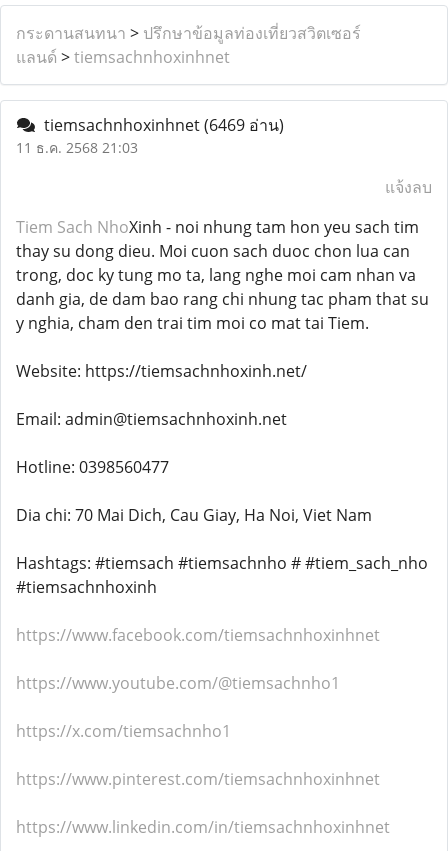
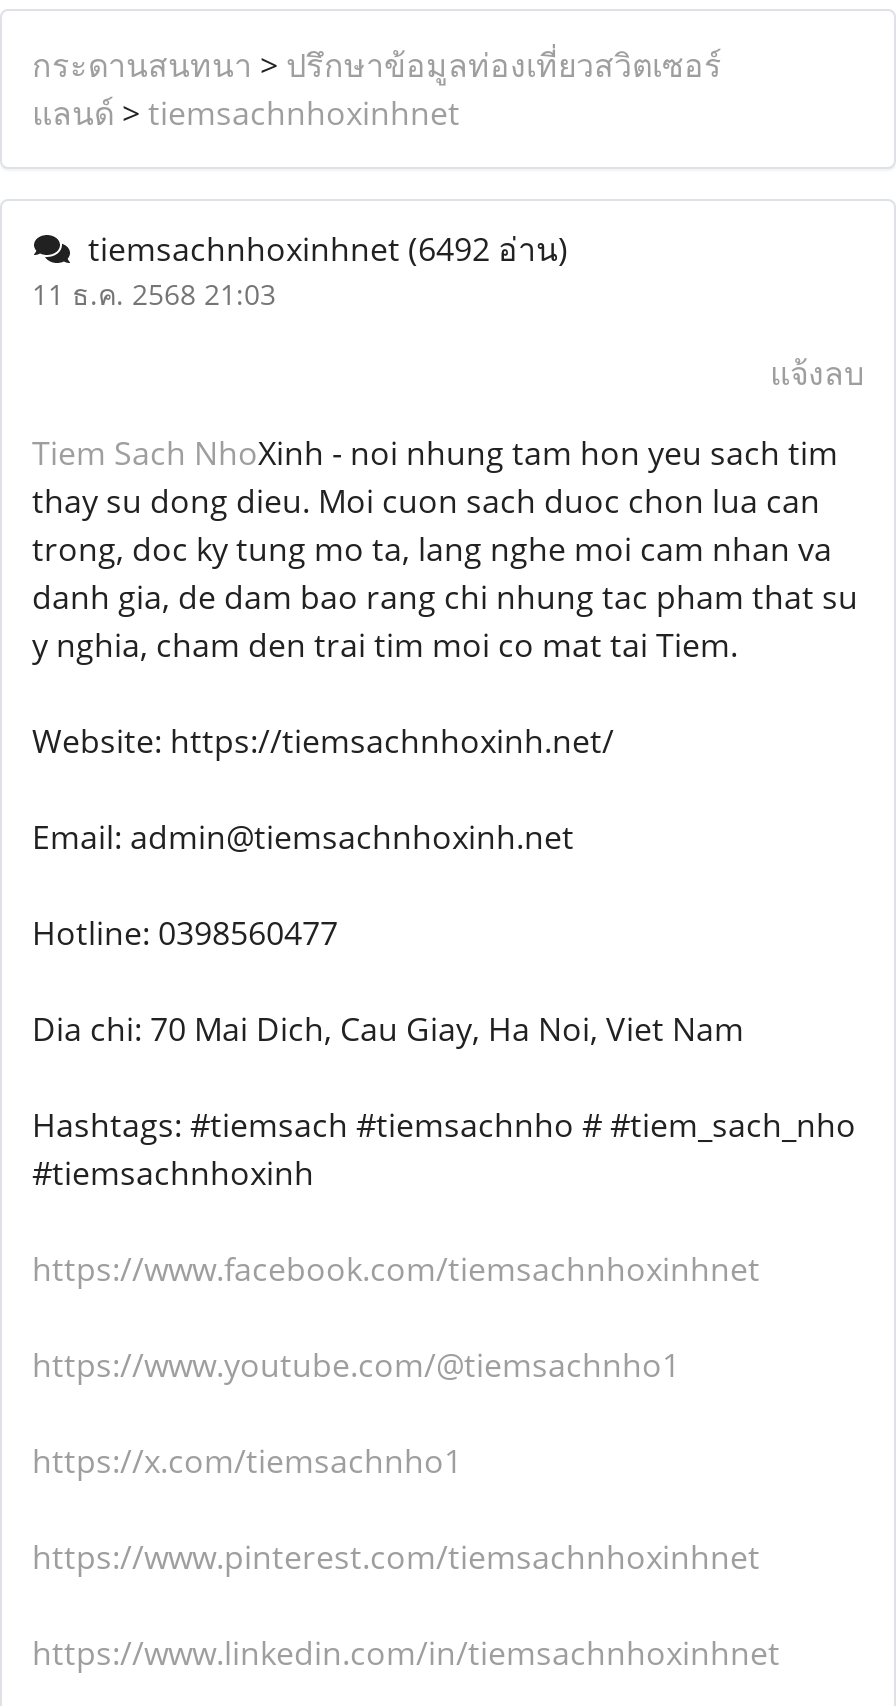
[36,114,284,136] tiemsachnhoxinhnet (6469 อ่าน) -> [72,227,568,271] tiemsachnhoxinhnet (6492 อ่าน)

